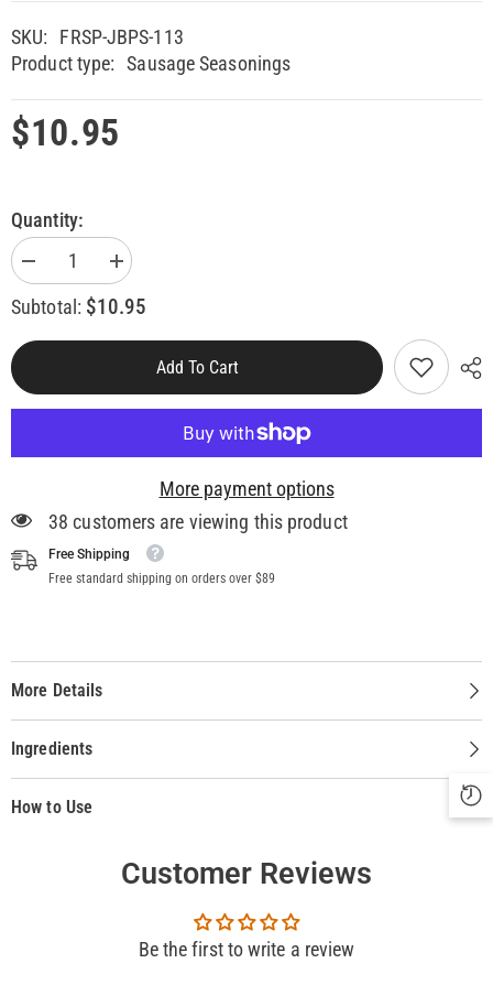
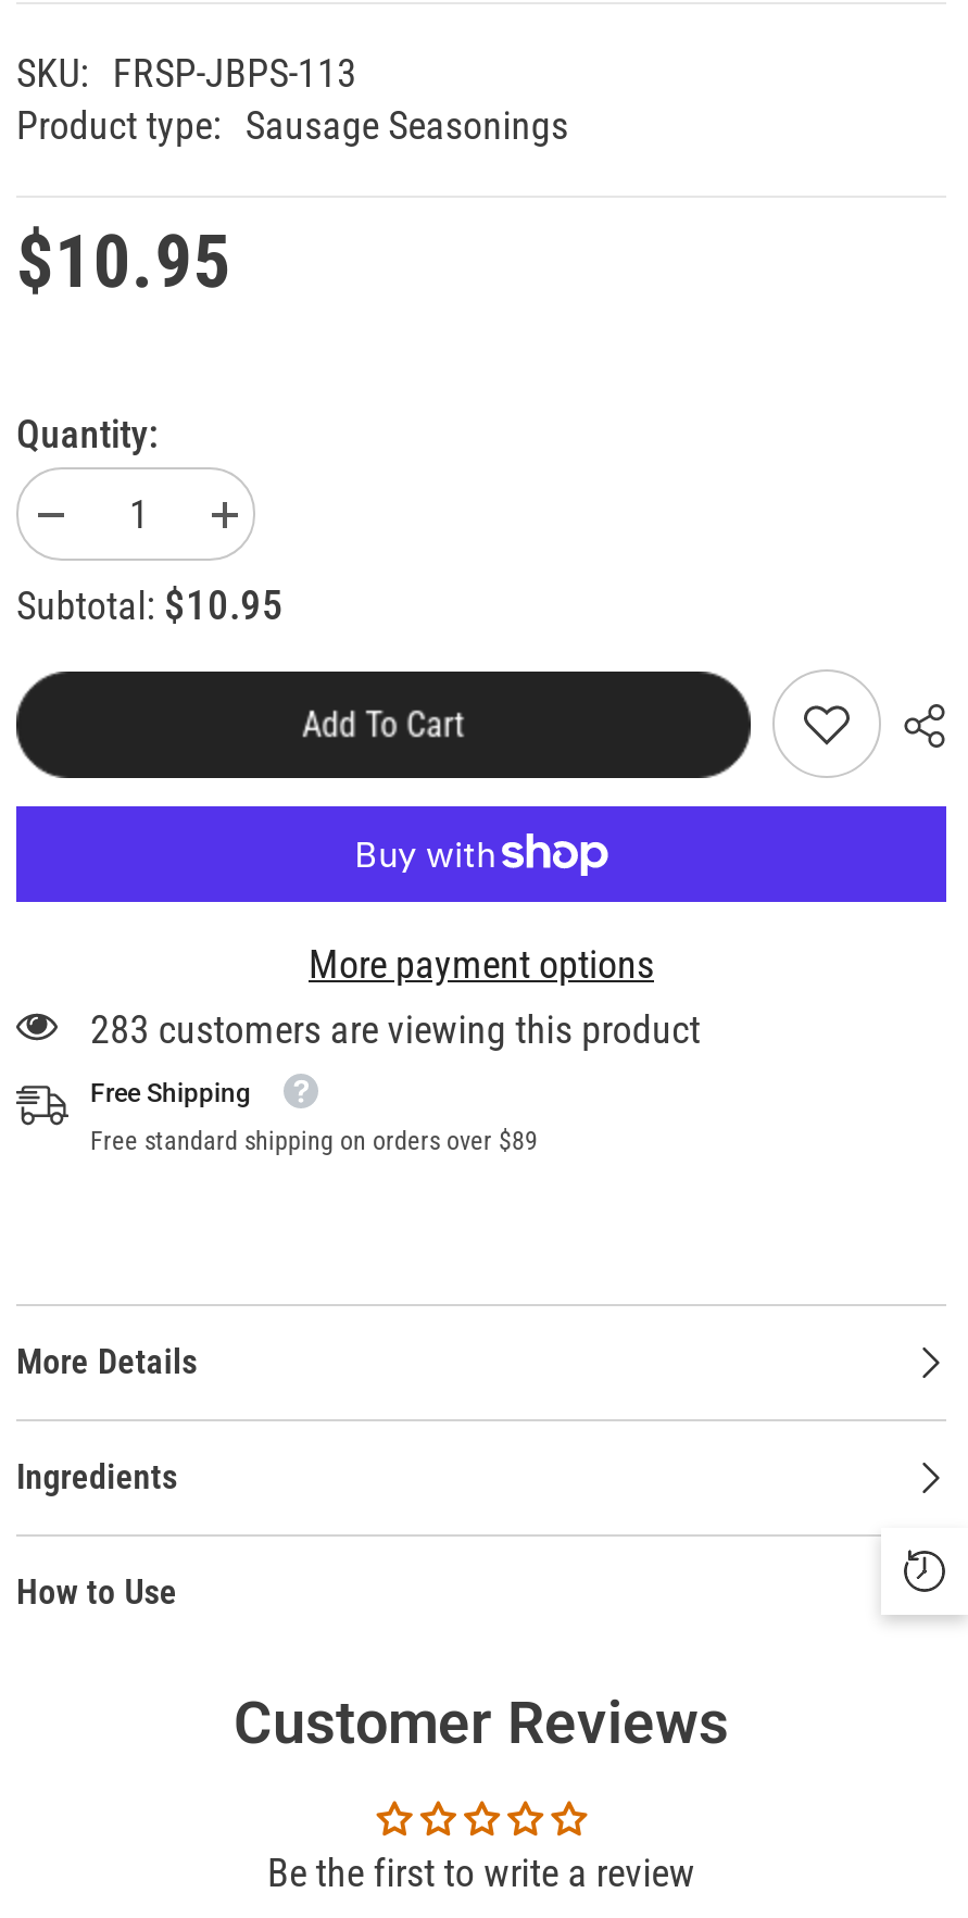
[48,510,347,533] 38 customers are viewing this product -> [90,1006,700,1051] 283 customers are viewing this product

